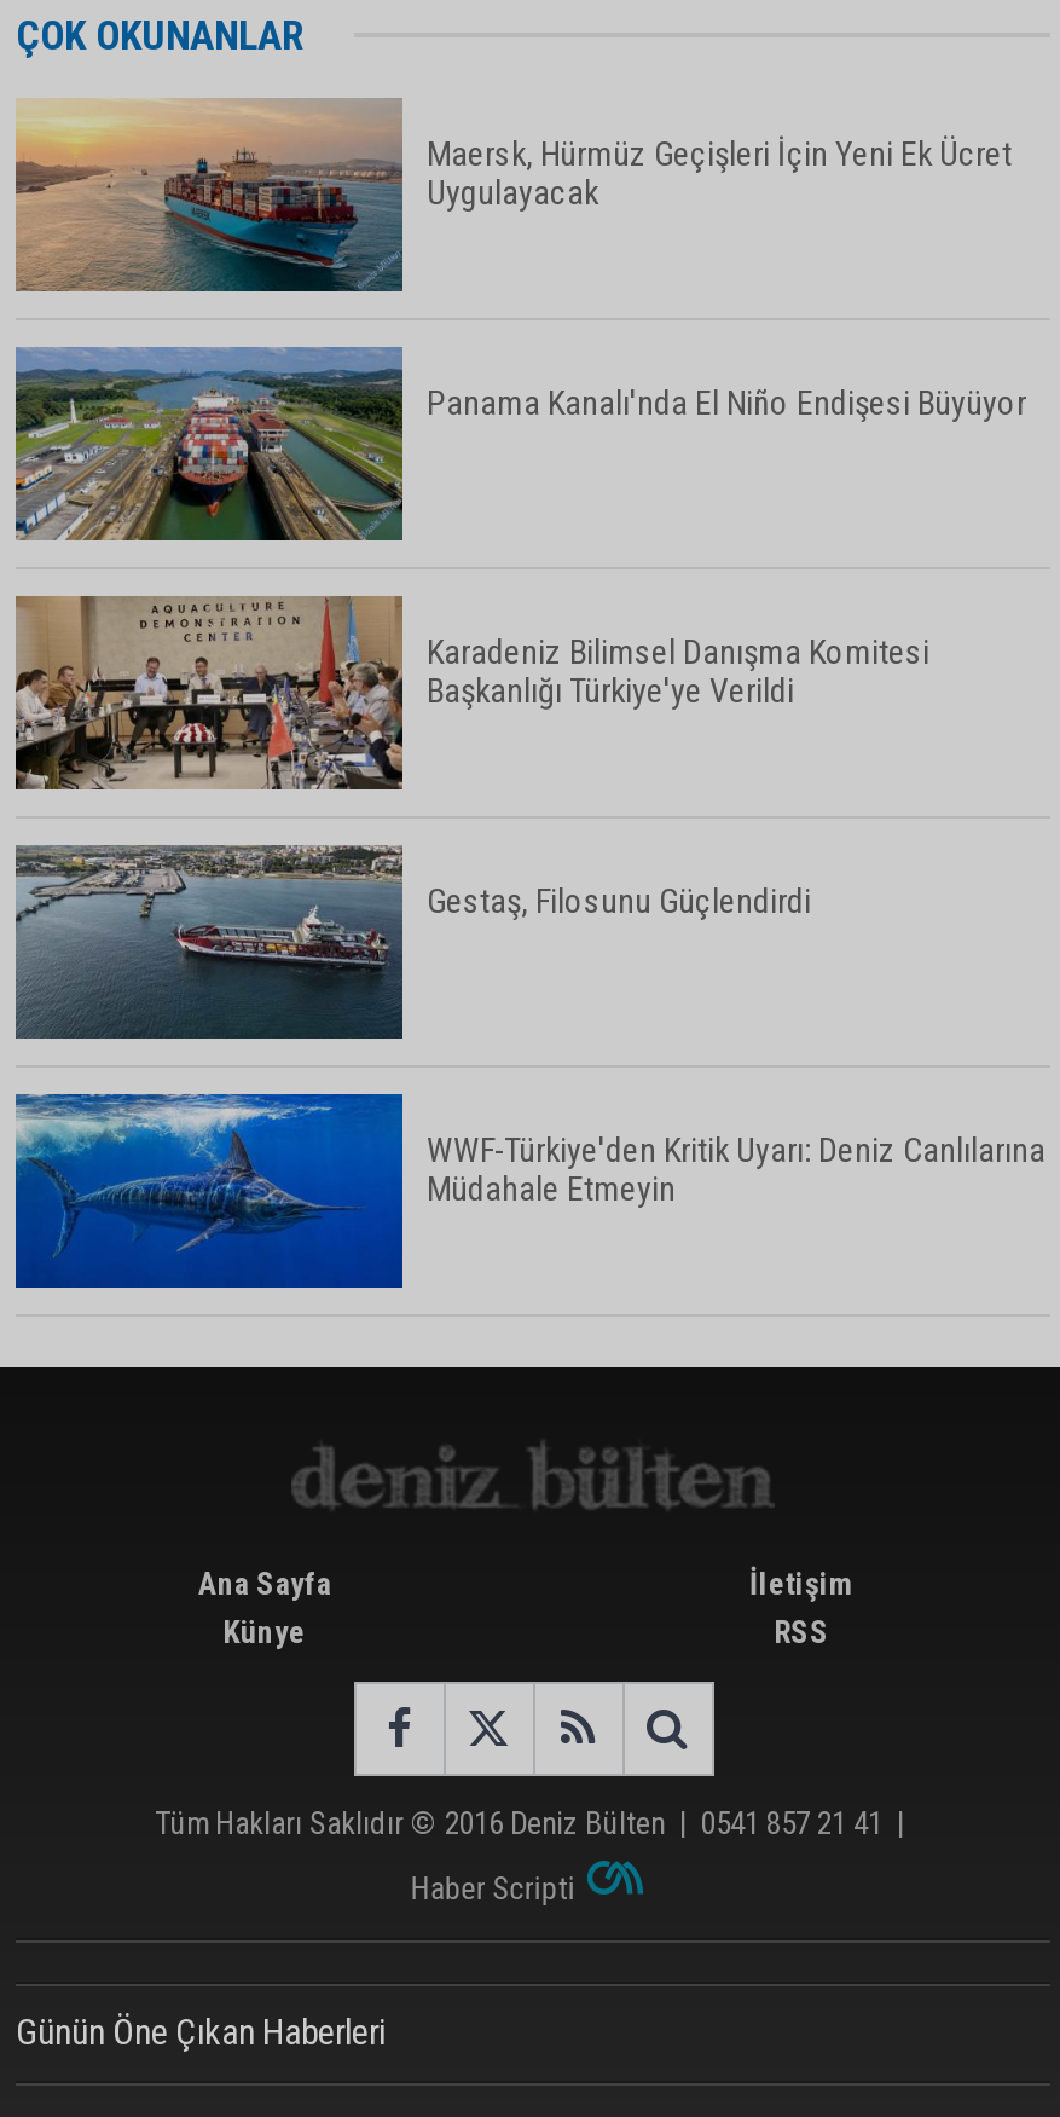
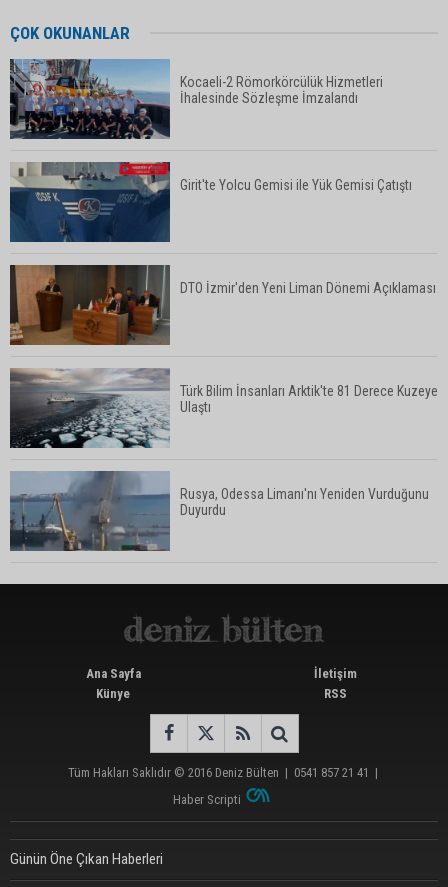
[13,98,1012,294] [image] | Maersk, Hürmüz Geçişleri İçin Yeni Ek Ücret | Uygulayacak -> [9,58,383,140] [image] | Kocaeli-2 Römorkörcülük Hizmetleri | İhalesinde Sözleşme İmzalandı
[13,345,1026,543] [image] | Panama Kanalı'nda El Niño Endişesi Büyüyor -> [9,161,412,243] [image] | Girit'te Yolcu Gemisi ile Yük Gemisi Çatıştı
[13,594,929,789] [image] | Karadeniz Bilimsel Danışma Komitesi | Başkanlığı Türkiye'ye Verildi -> [9,264,436,345] [image] | DTO İzmir'den Yeni Liman Dönemi Açıklaması
[16,845,811,1041] [image] | Gestaş, Filosunu Güçlendirdi -> [9,368,438,449] [image] | Türk Bilim İnsanları Arktik'te 81 Derece Kuzeye | Ulaştı
[13,1092,1045,1290] [image] | WWF-Türkiye'den Kritik Uyarı: Deniz Canlılarına | Müdahale Etmeyin -> [9,470,429,552] [image] | Rusya, Odessa Limanı'nı Yeniden Vurduğunu | Duyurdu

